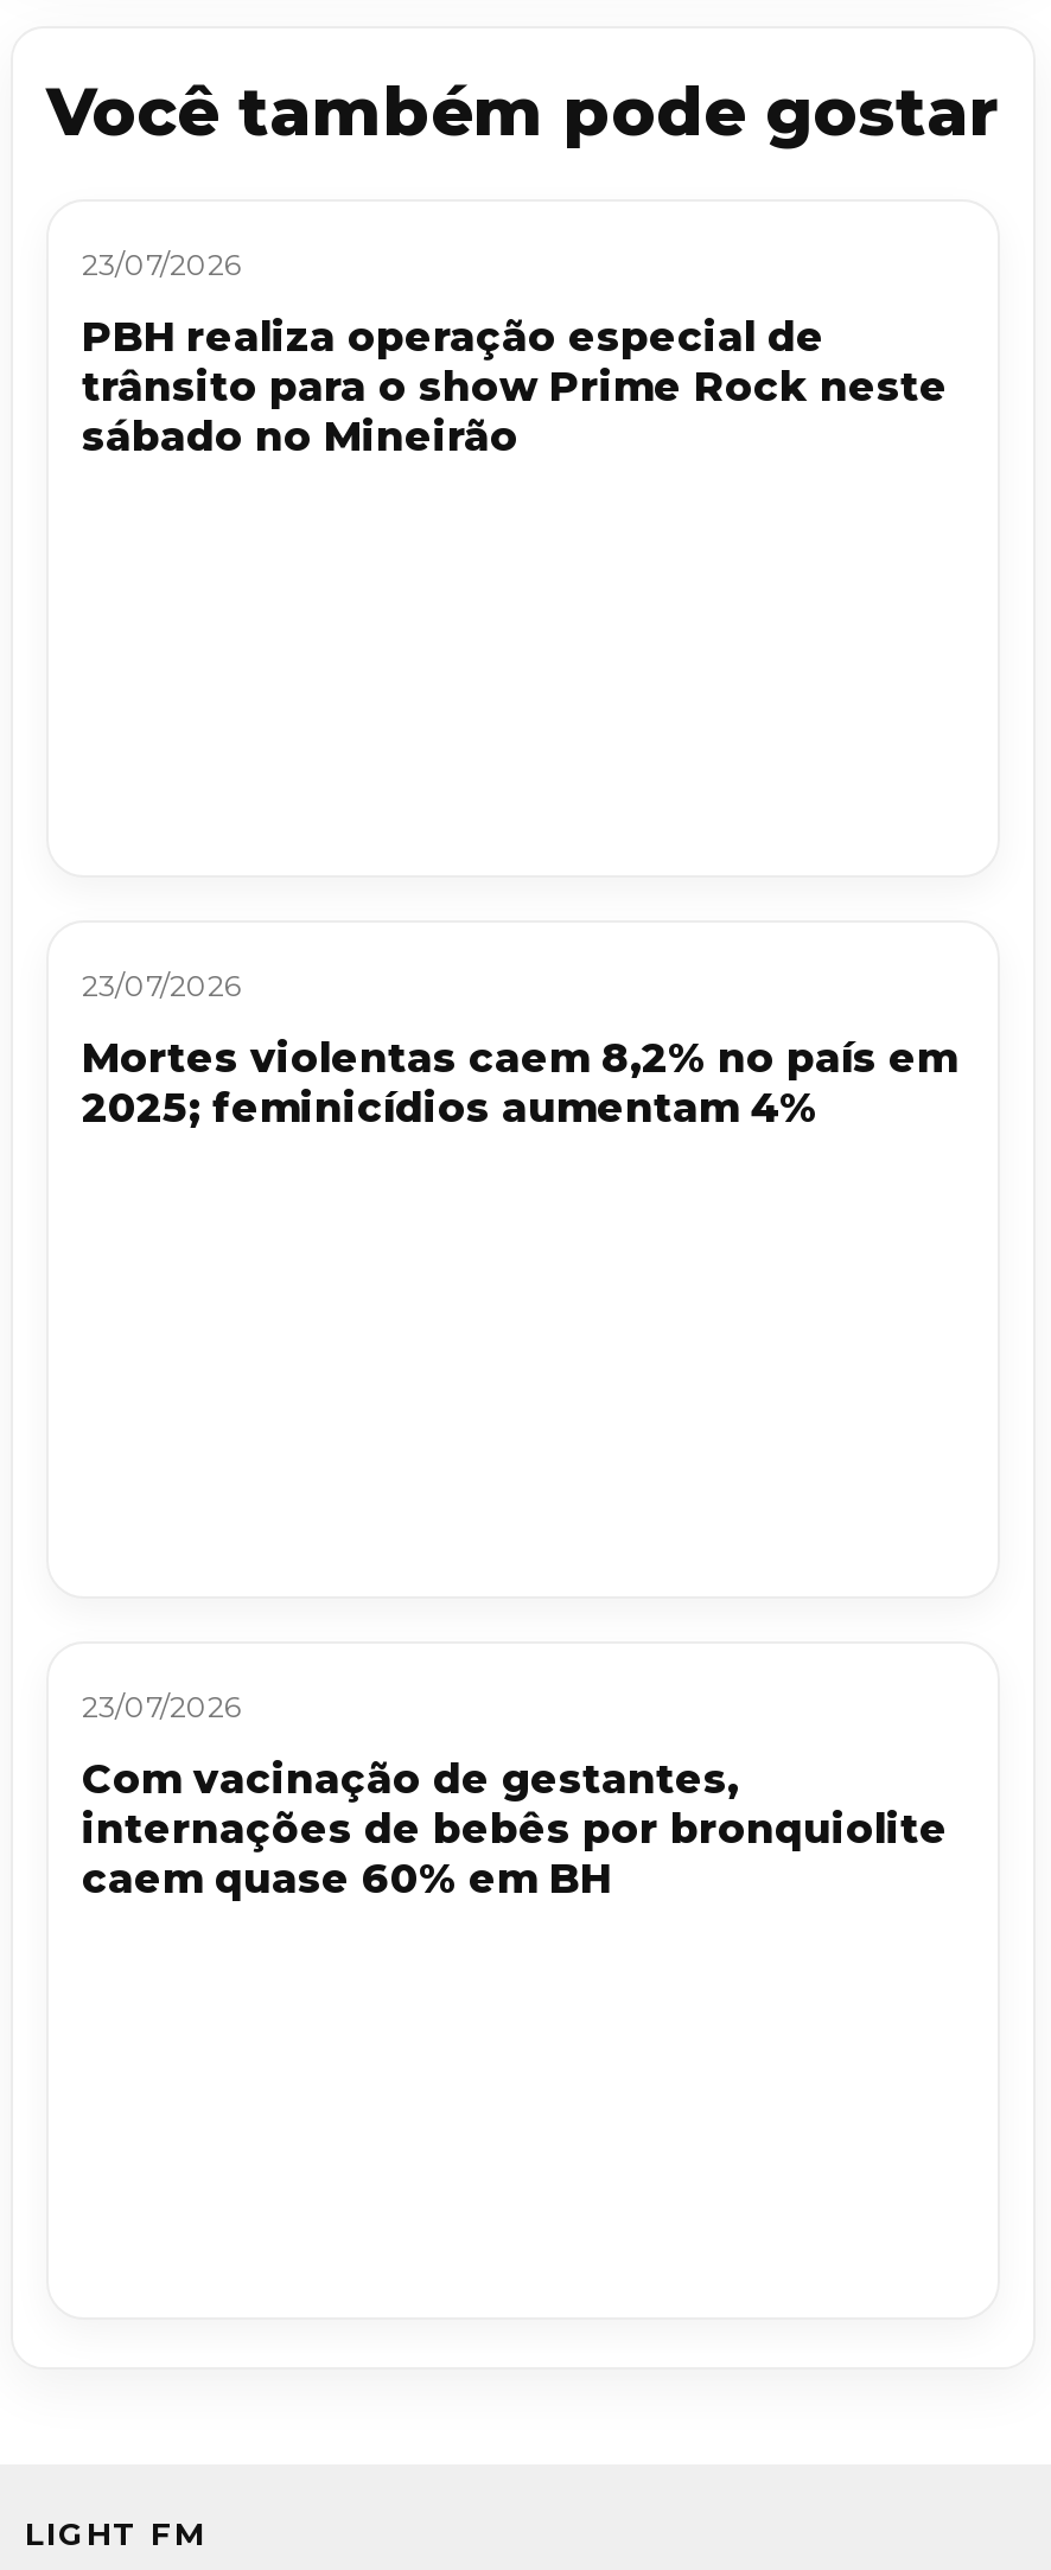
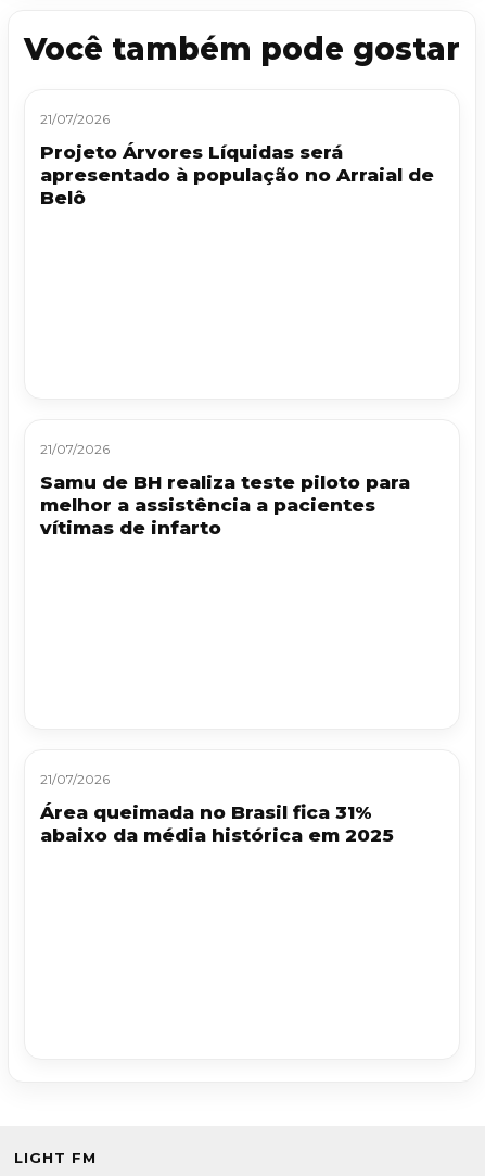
[82,247,241,282] 23/07/2026 -> [40,111,110,127] 21/07/2026
[82,313,948,460] PBH realiza operação especial de | trânsito para o show Prime Rock neste | sábado no Mineirão -> [40,141,434,208] Projeto Árvores Líquidas será | apresentado à população no Arraial de | Belô
[82,968,241,1003] 23/07/2026 -> [40,441,110,457] 21/07/2026
[82,1034,957,1131] Mortes violentas caem 8,2% no país em | 2025; feminicídios aumentam 4% -> [40,471,410,539] Samu de BH realiza teste piloto para | melhor a assistência a pacientes | vítimas de infarto
[82,1689,241,1724] 23/07/2026 -> [40,771,110,787] 21/07/2026
[82,1755,948,1902] Com vacinação de gestantes, | internações de bebês por bronquiolite | caem quase 60% em BH -> [40,801,394,846] Área queimada no Brasil fica 31% | abaixo da média histórica em 2025

